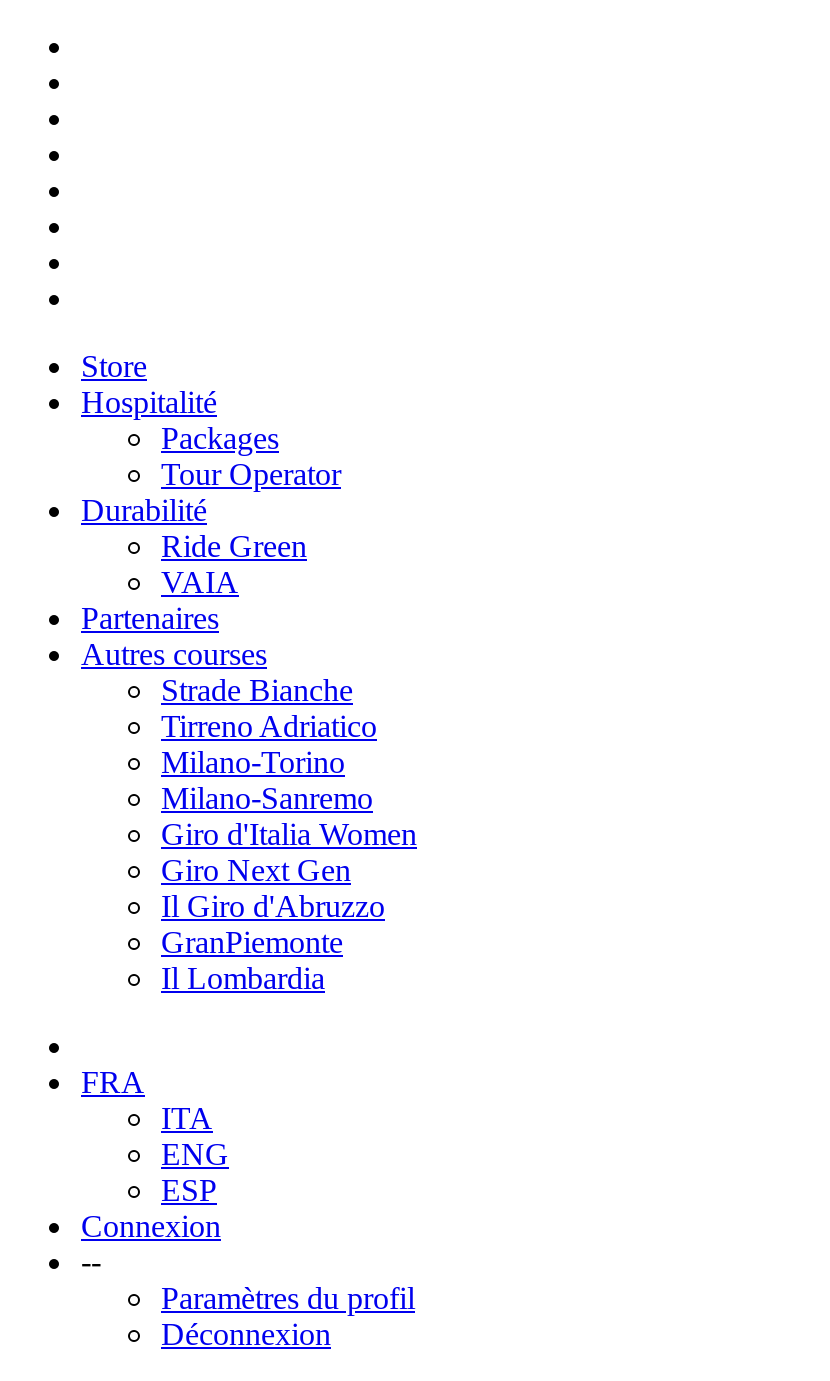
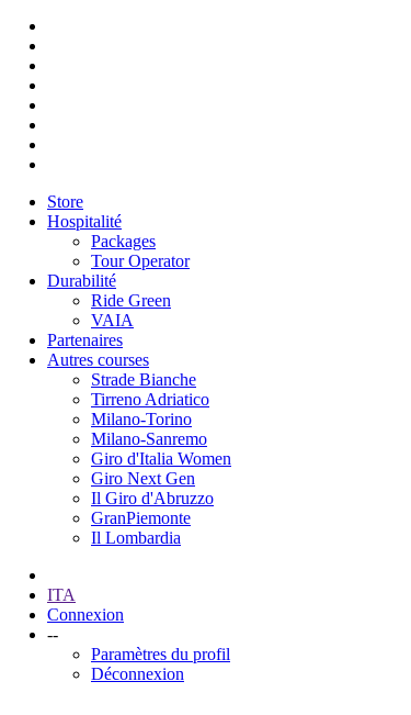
[81,1065,145,1099] FRA -> none
[161,1137,229,1207] ENG | ESP -> none

